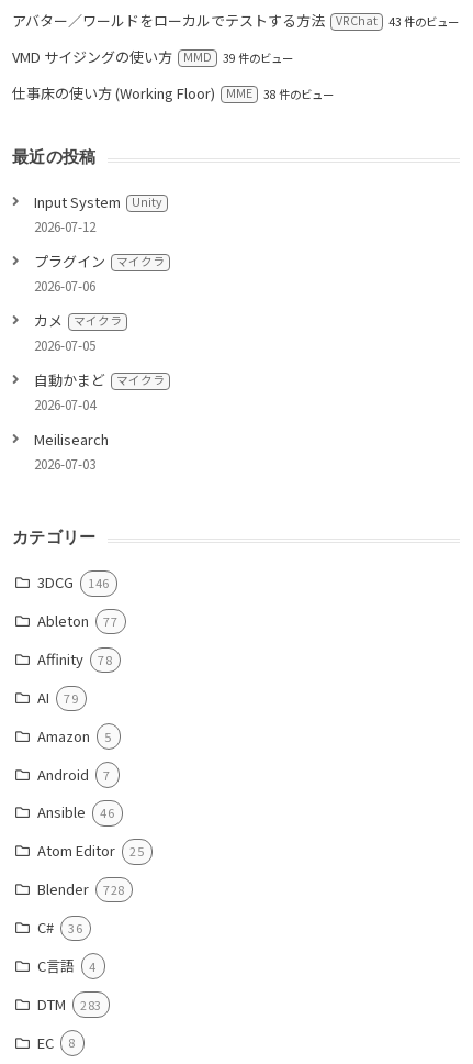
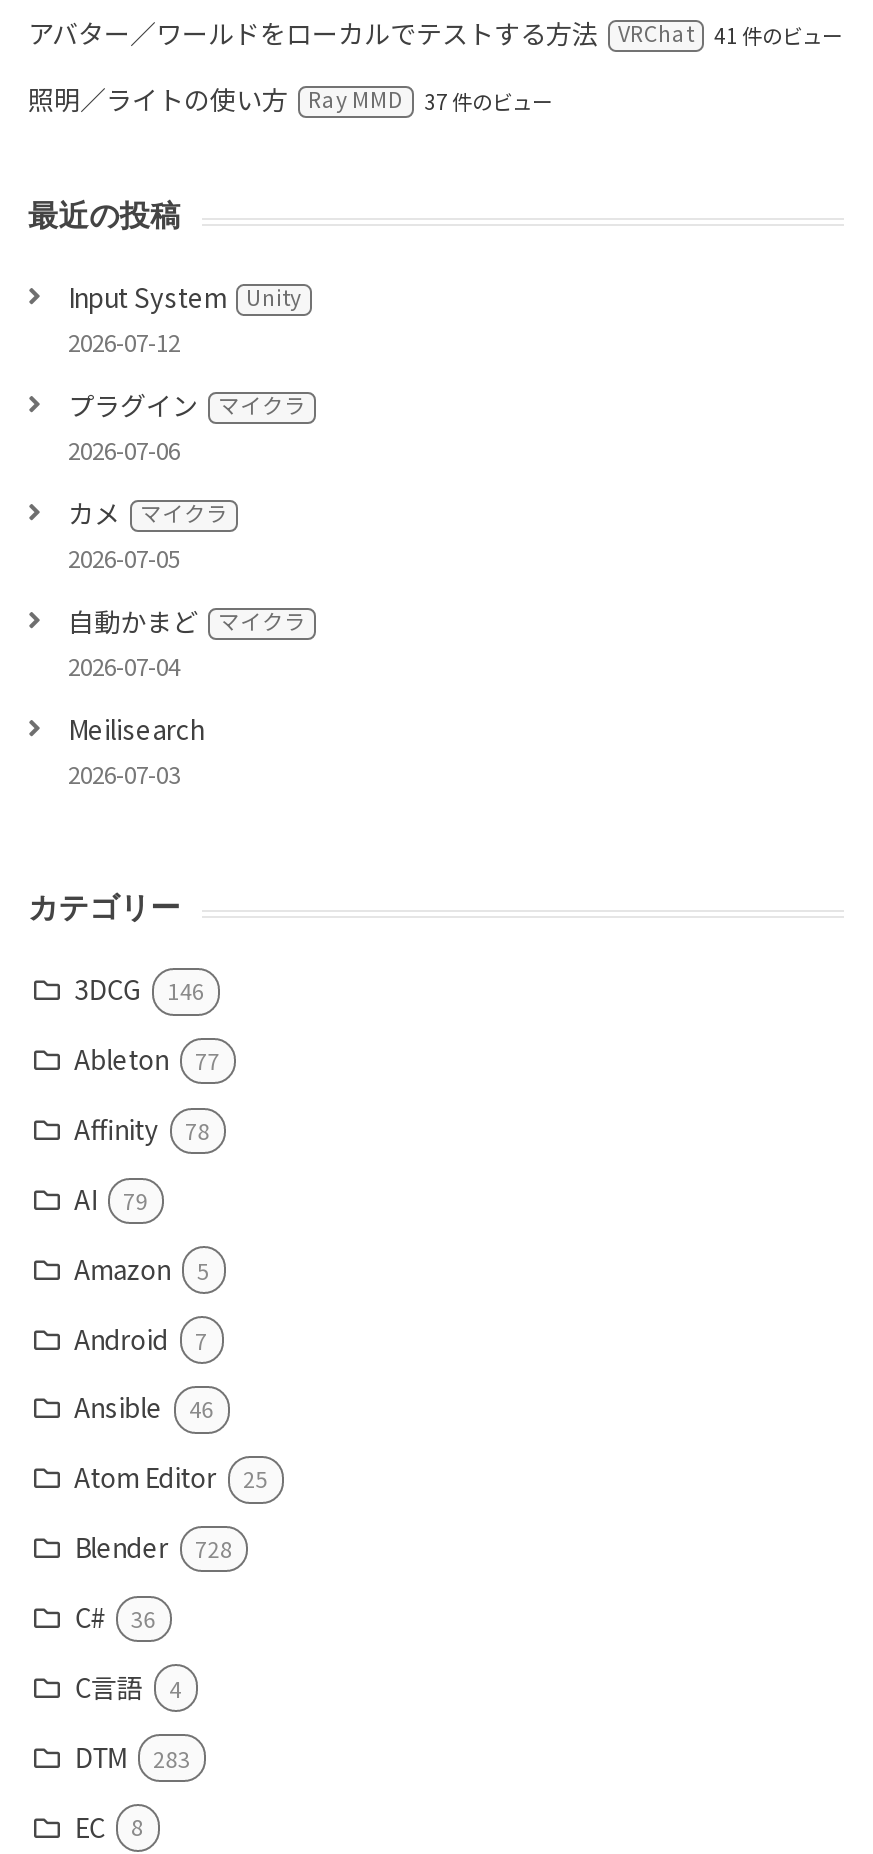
[12,13,459,103] 43 件のビュー | VMD サイジングの使い方 MMD | 39 件のビュー | 仕事床の使い方 (Working Floor) MME | 38 件のビュー -> [28,20,842,118] 41 件のビュー | 照明／ライトの使い方 Ray MMD | 37 件のビュー

